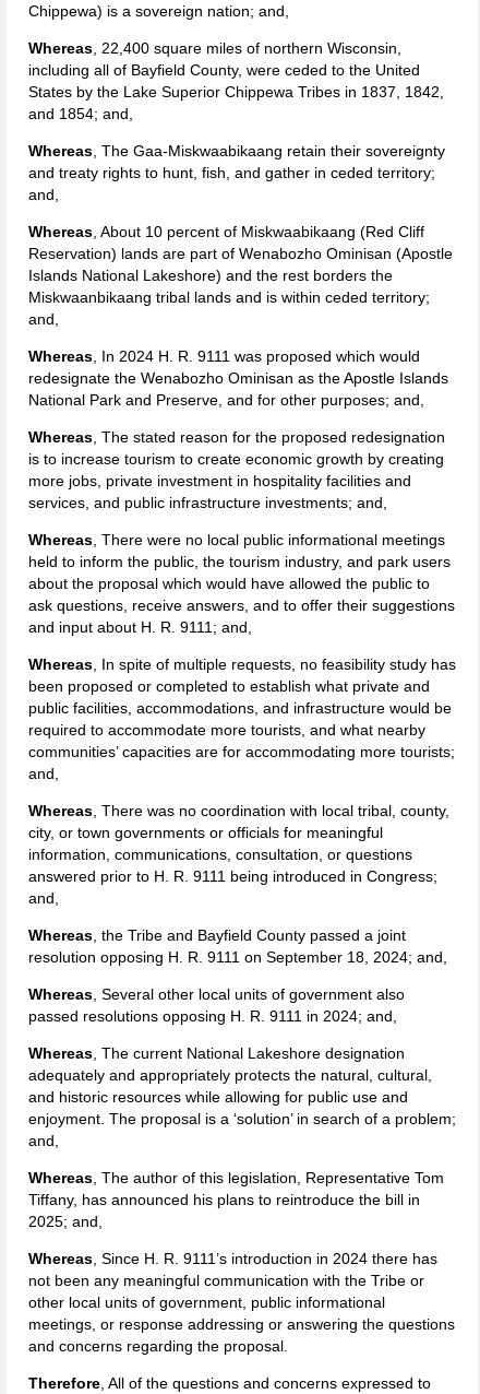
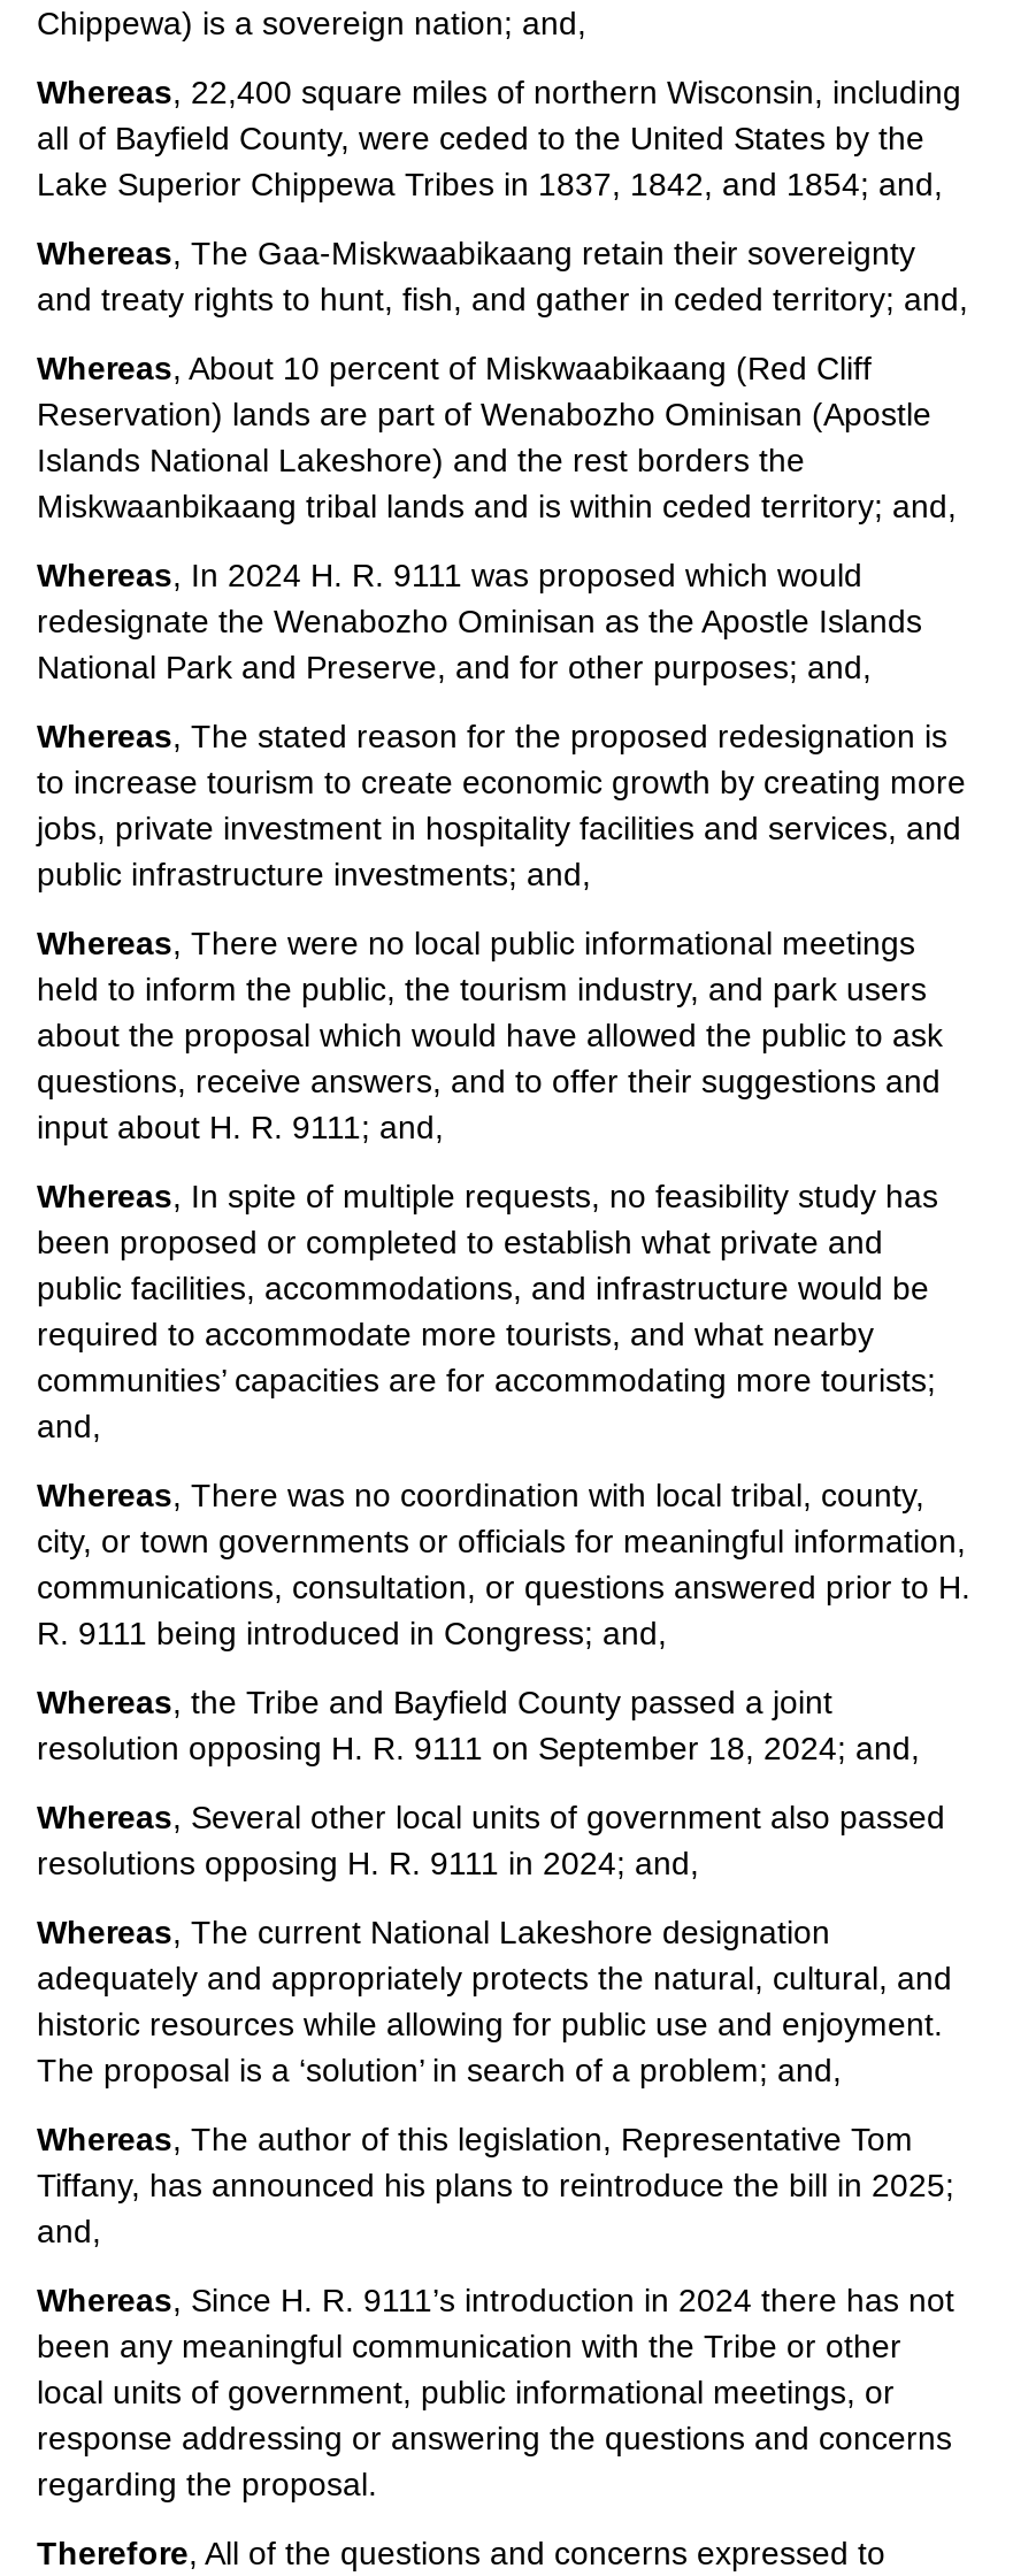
[28,1066,456,1127] adequately and appropriately protects the natural, cultural, | and historic resources while allowing for public use and | enjoyment. The proposal is a ‘solution’ in search of a problem; -> [37,1959,954,2203] adequately and appropriately protects the natural, cultural, and | historic resources while allowing for public use and enjoyment. | The proposal is a ‘solution’ in search of a problem; and, | Tiffany, has announced his plans to reintroduce the bill in 2025;
moved [28,1169,444,1186] -> [37,2120,913,2157]: Whereas, The author of this legislation, Representative Tom
[28,1191,455,1355] Tiffany, has announced his plans to reintroduce the bill in | 2025; and, | Whereas, Since H. R. 9111’s introduction in 2024 there has | not been any meaningful communication with the Tribe or | other local units of government, public informational | meetings, or response addressing or answering the questions | and concerns regarding the proposal. -> [37,2281,954,2502] Whereas, Since H. R. 9111’s introduction in 2024 there has not | been any meaningful communication with the Tribe or other | local units of government, public informational meetings, or | response addressing or answering the questions and concerns | regarding the proposal.

